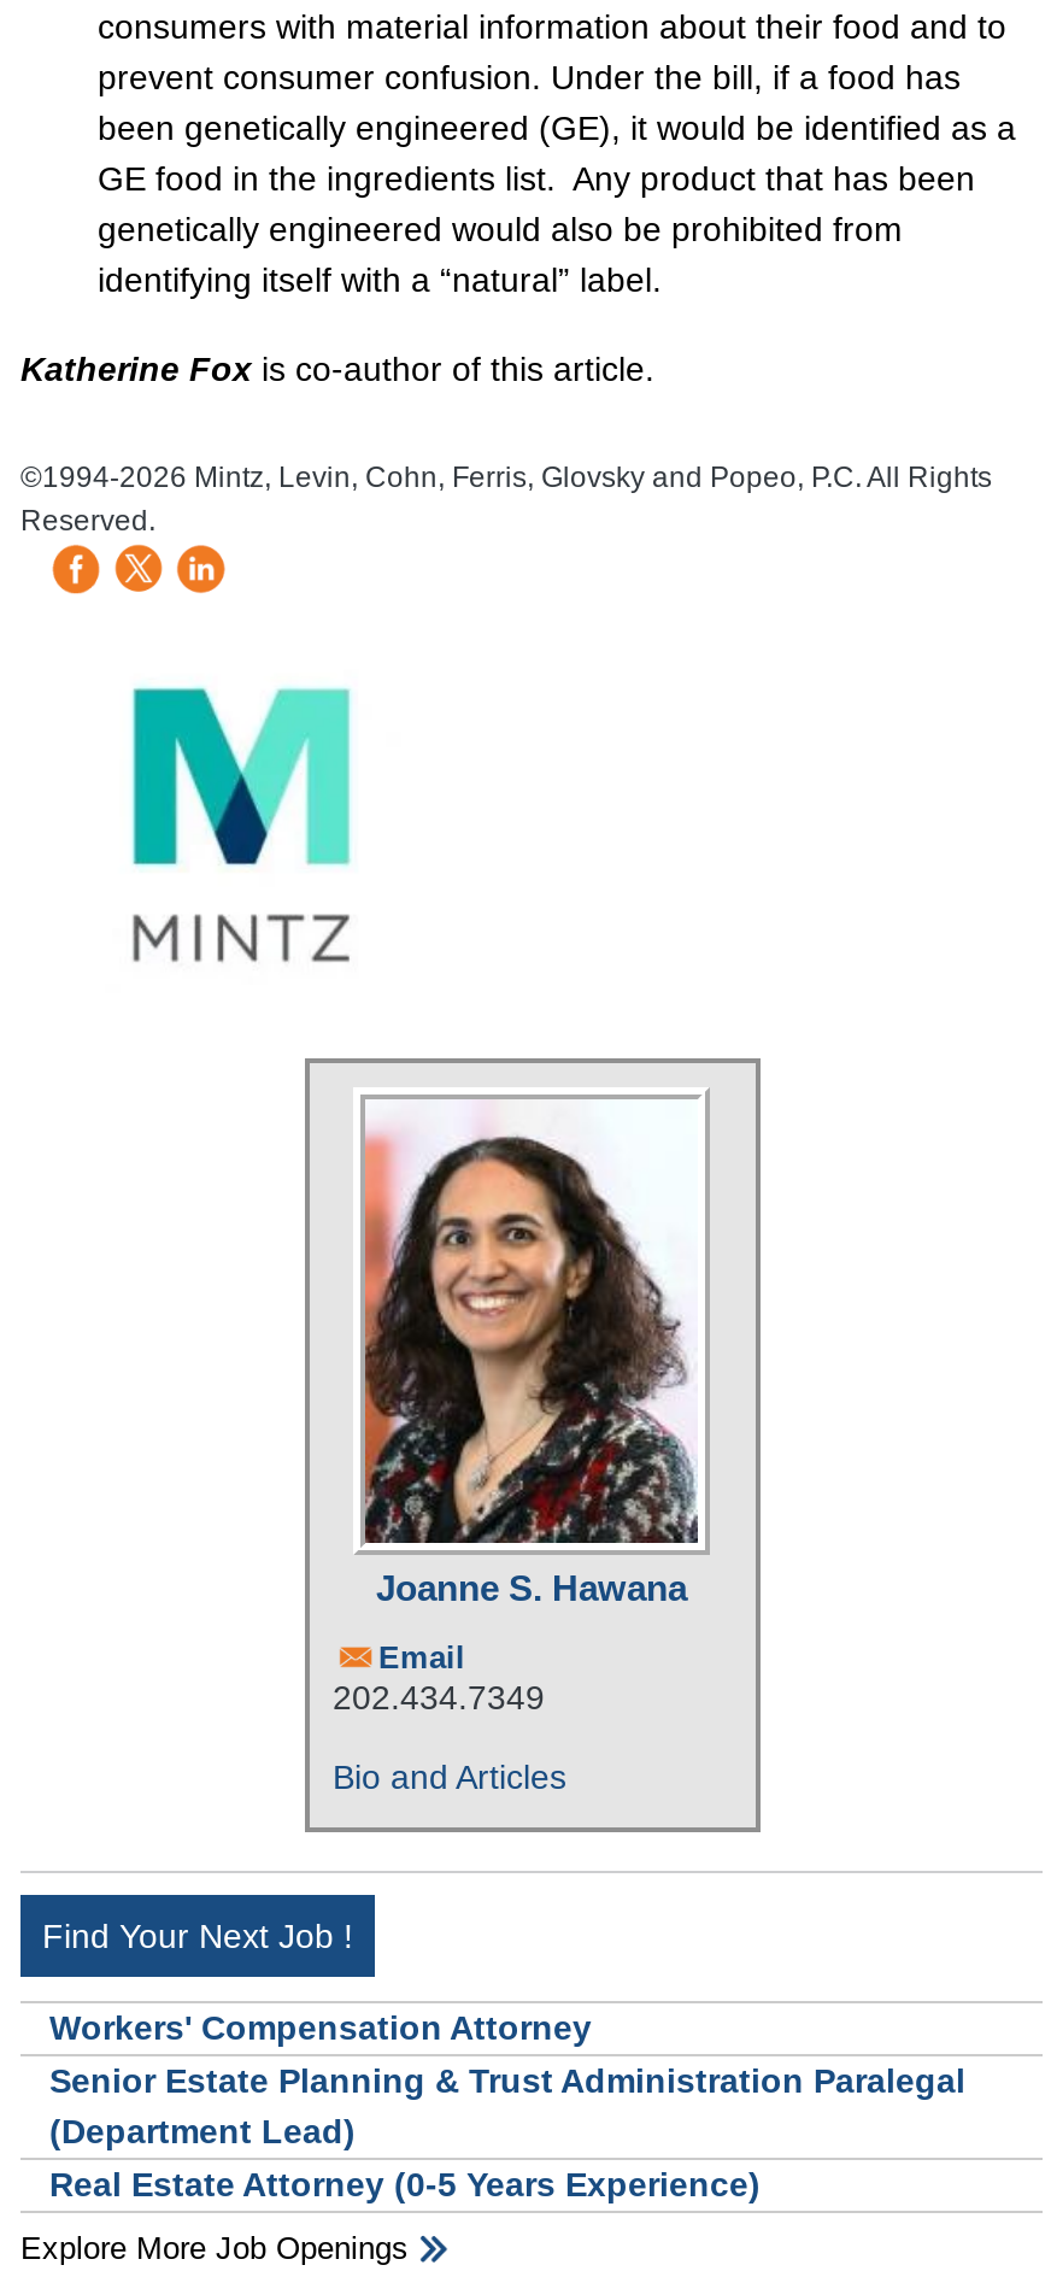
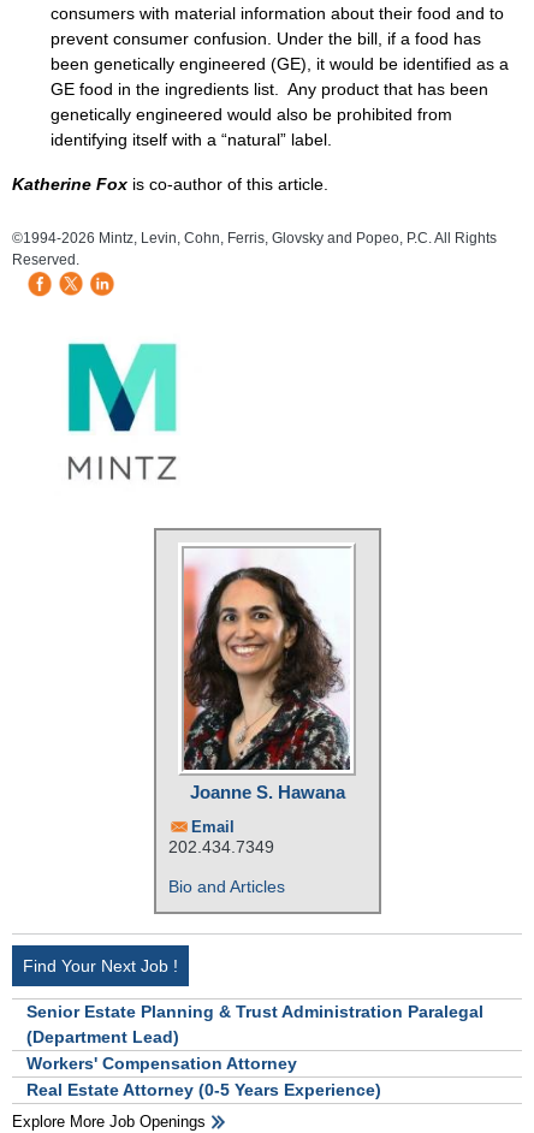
moved [49,2008,592,2047] -> [26,1054,297,1073]: Workers' Compensation Attorney
moved [49,2061,965,2150] -> [26,1002,483,1046]: Senior Estate Planning & Trust Administration Paralegal | (Department Lead)

